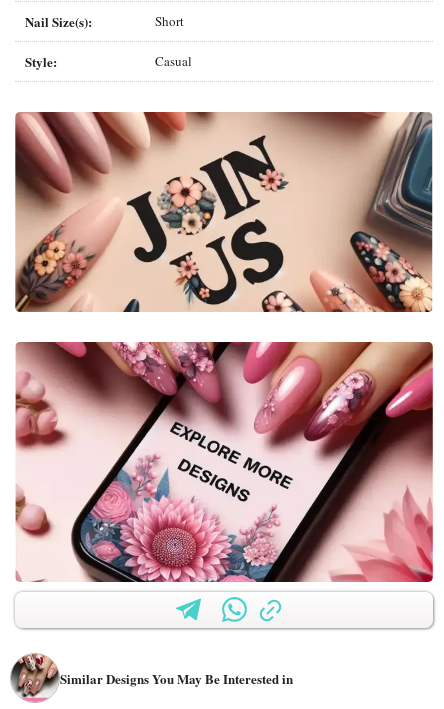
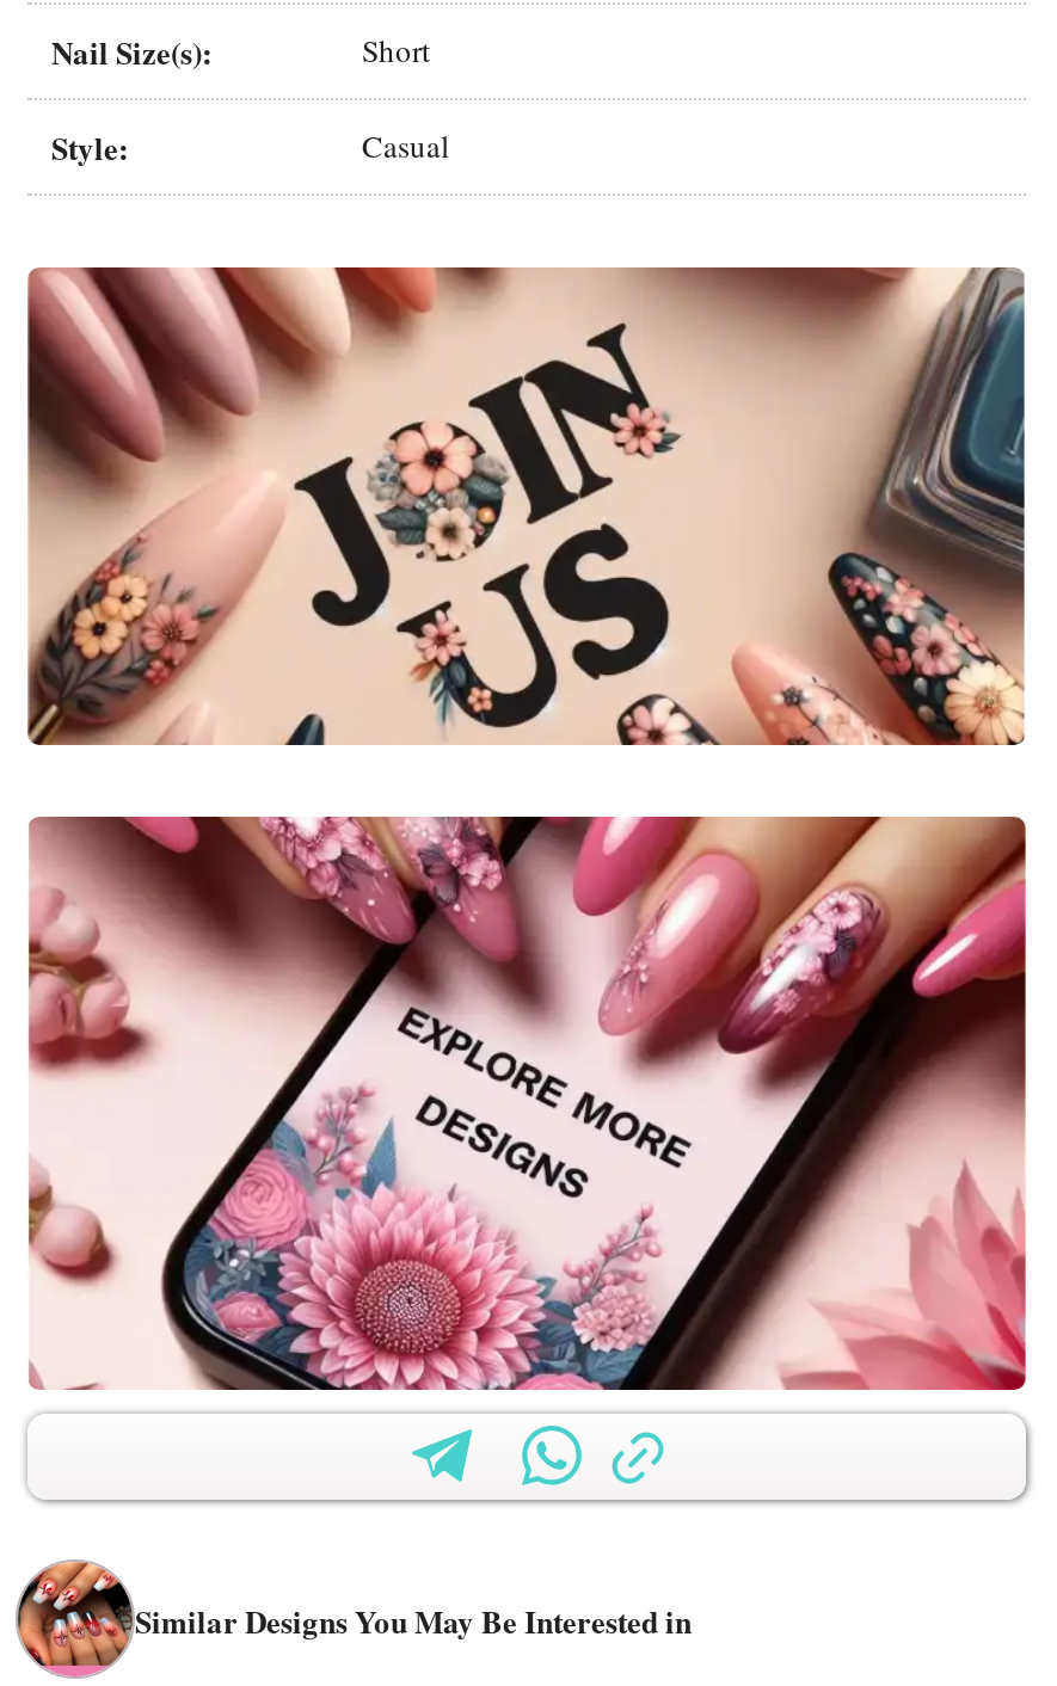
[11,654,57,698] [image] -> [20,1562,128,1667] [image]

